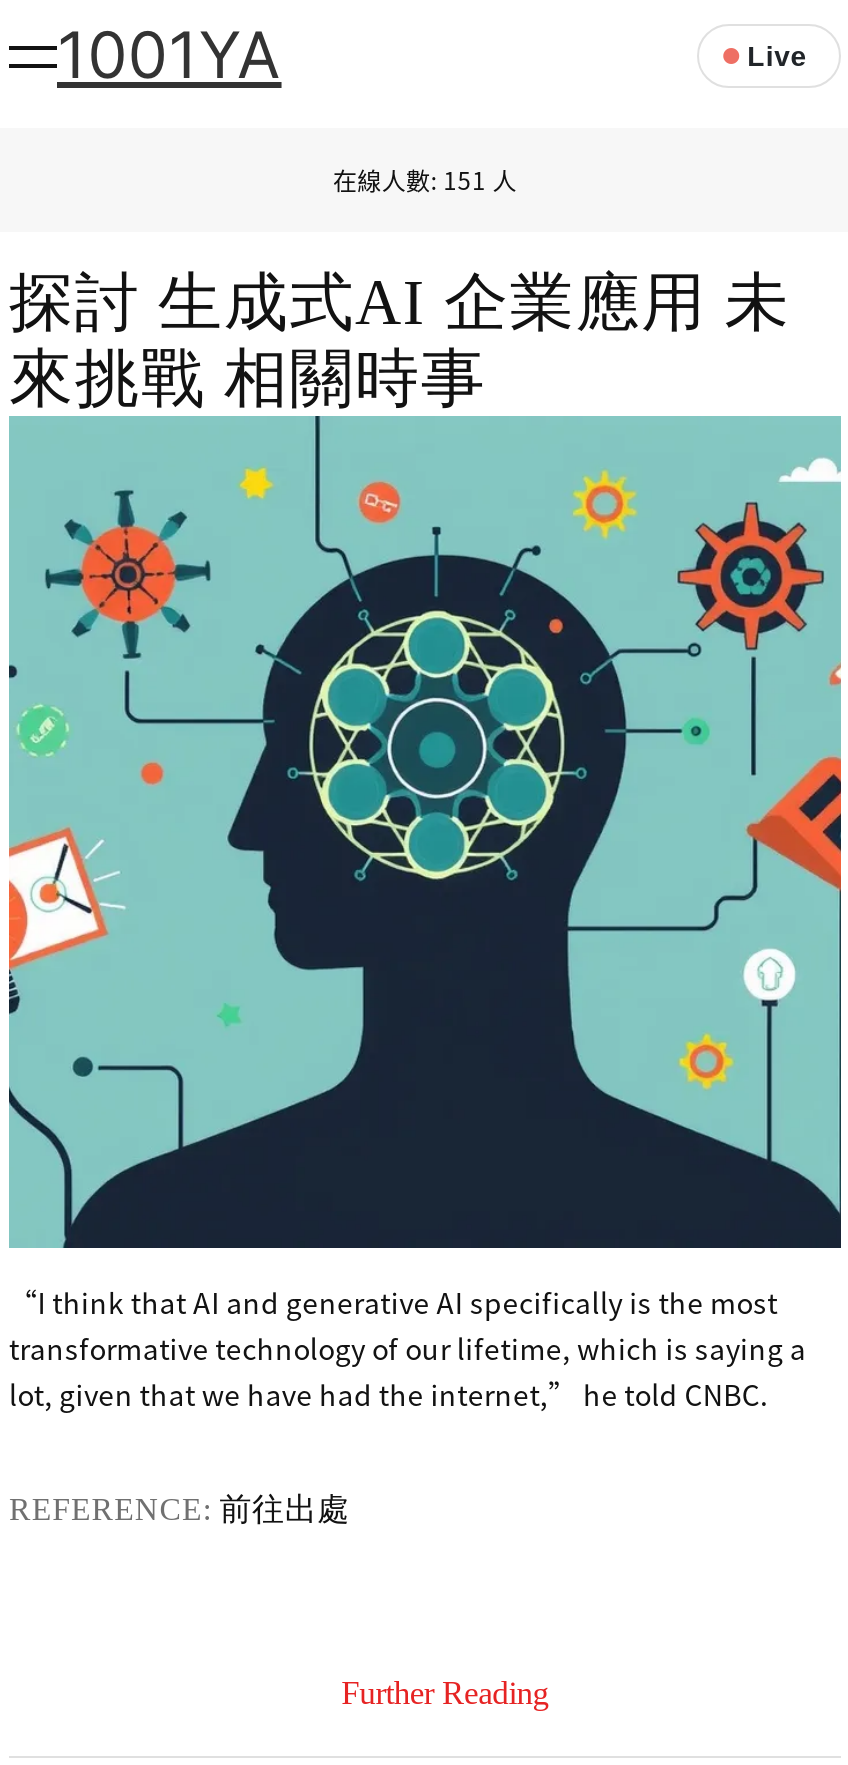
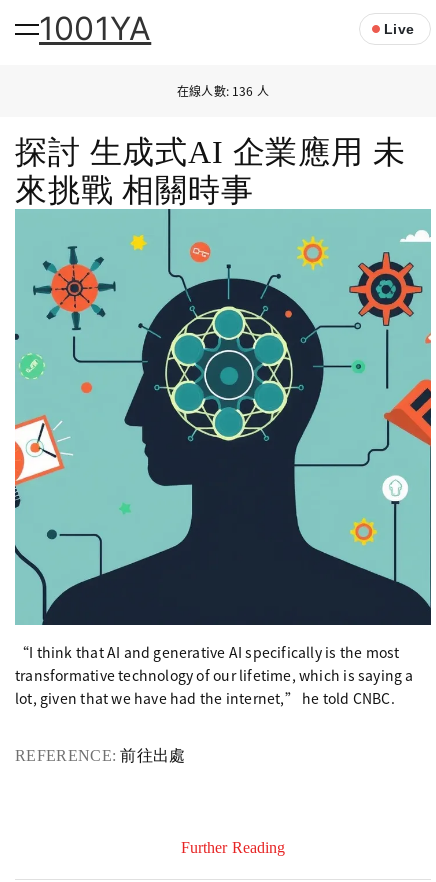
[333,162,517,196] 在線人數: 151 人 -> [177,82,269,99] 在線人數: 136 人

